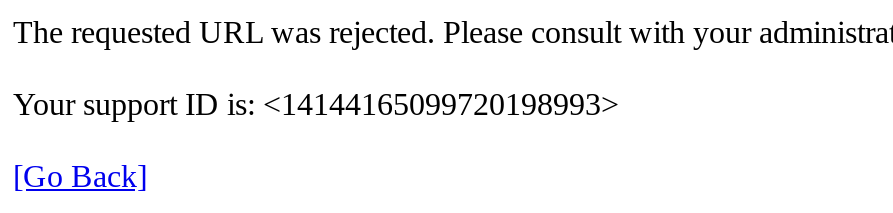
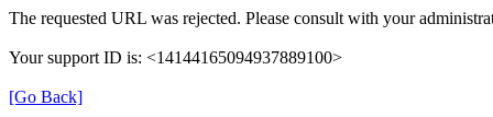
[13,87,619,121] Your support ID is: <14144165099720198993> -> [9,48,342,67] Your support ID is: <14144165094937889100>

